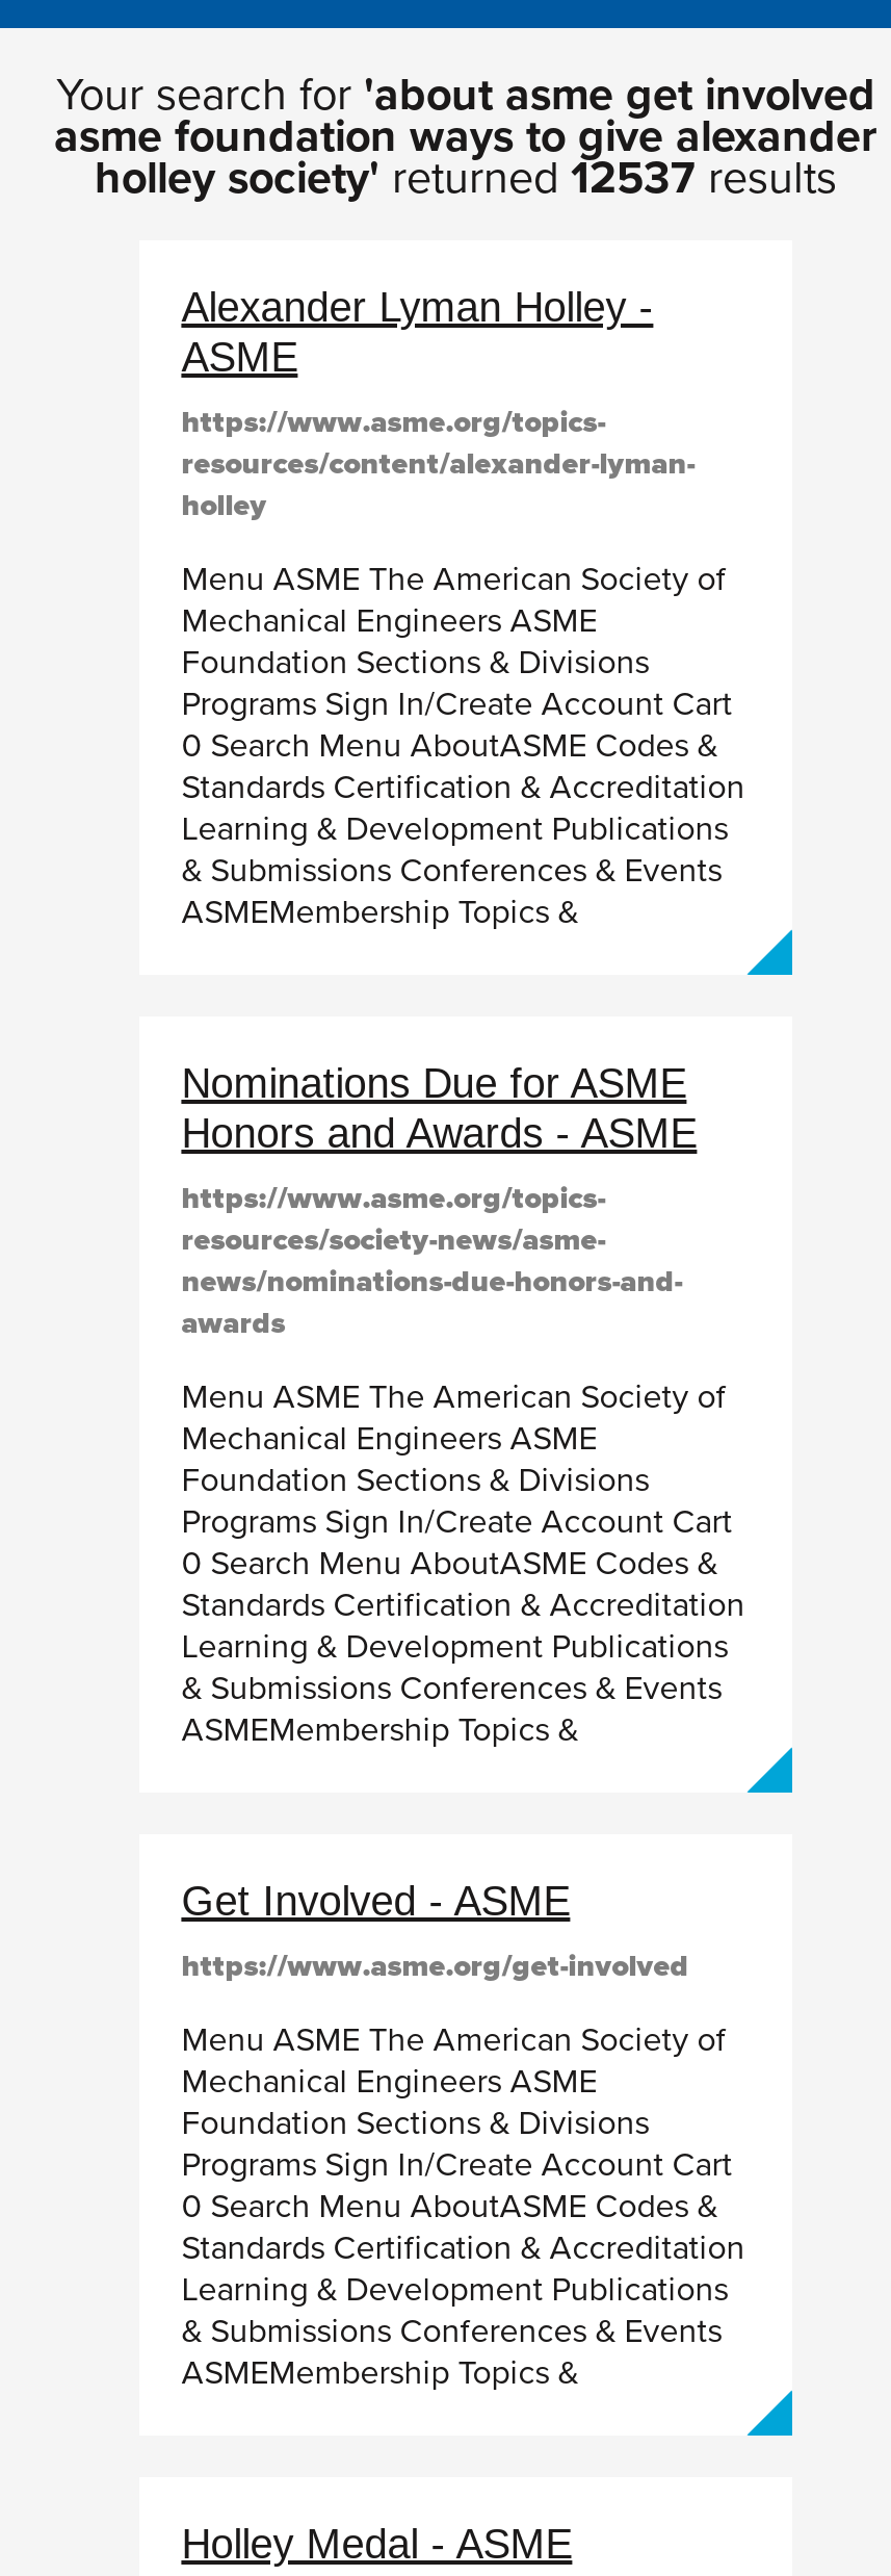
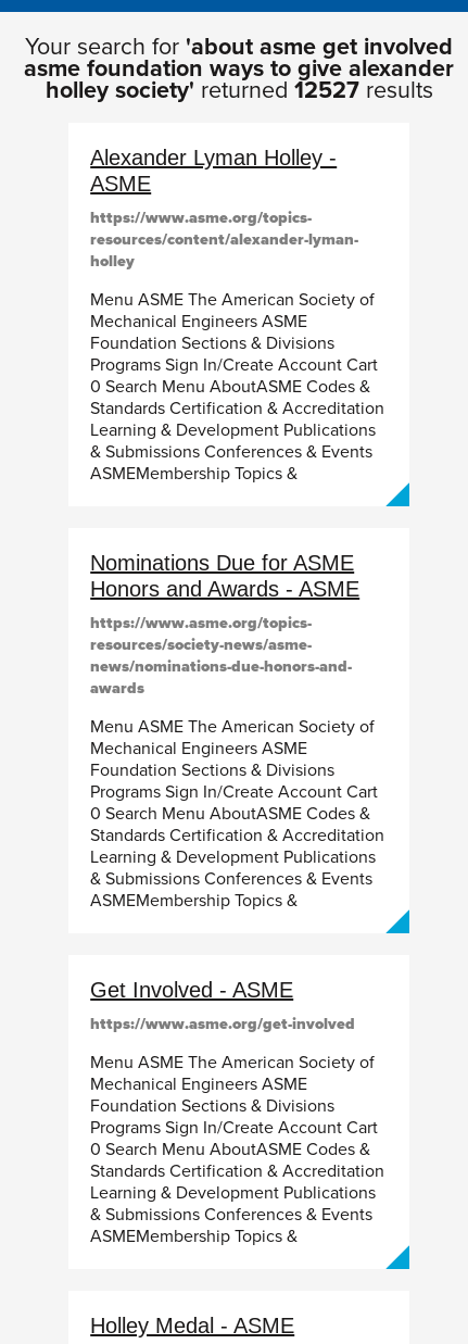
[95,150,837,204] holley society' returned 12537results -> [45,76,433,104] holley society' returned 12527results

